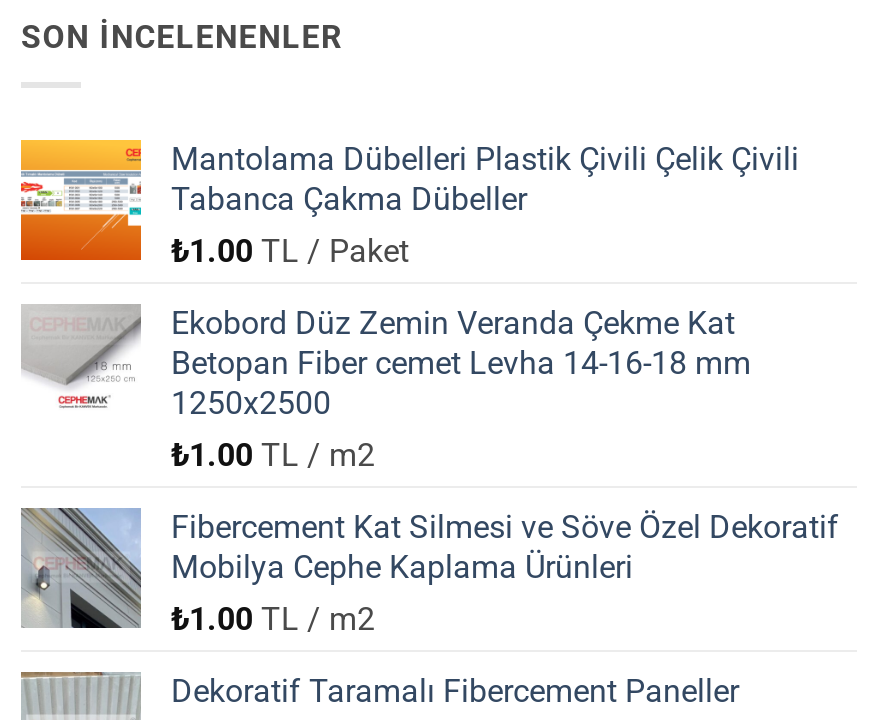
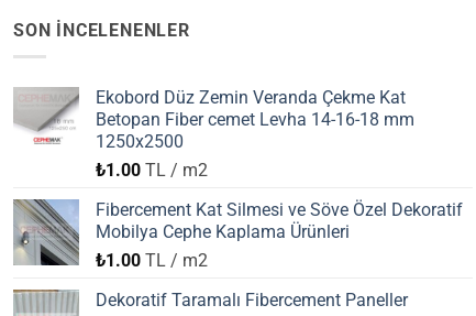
[19,138,799,271] [image] | Mantolama Dübelleri Plastik Çivili Çelik Çivili | Tabanca Çakma Dübeller | ₺1.00 TL / Paket -> none

